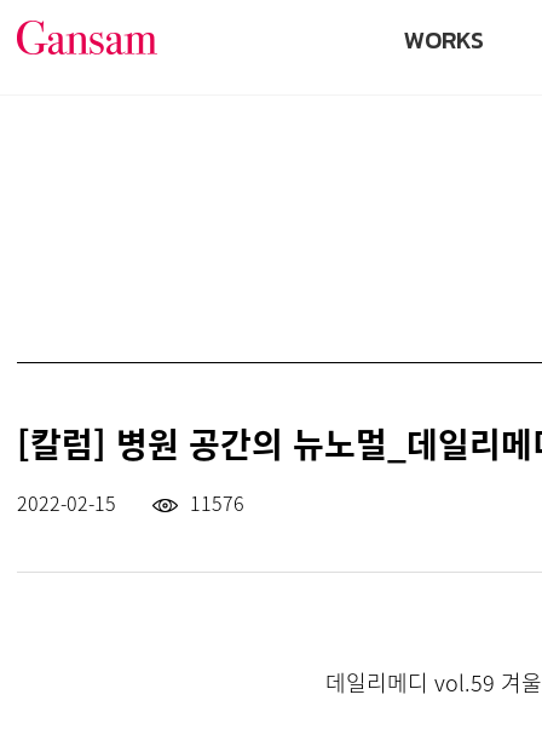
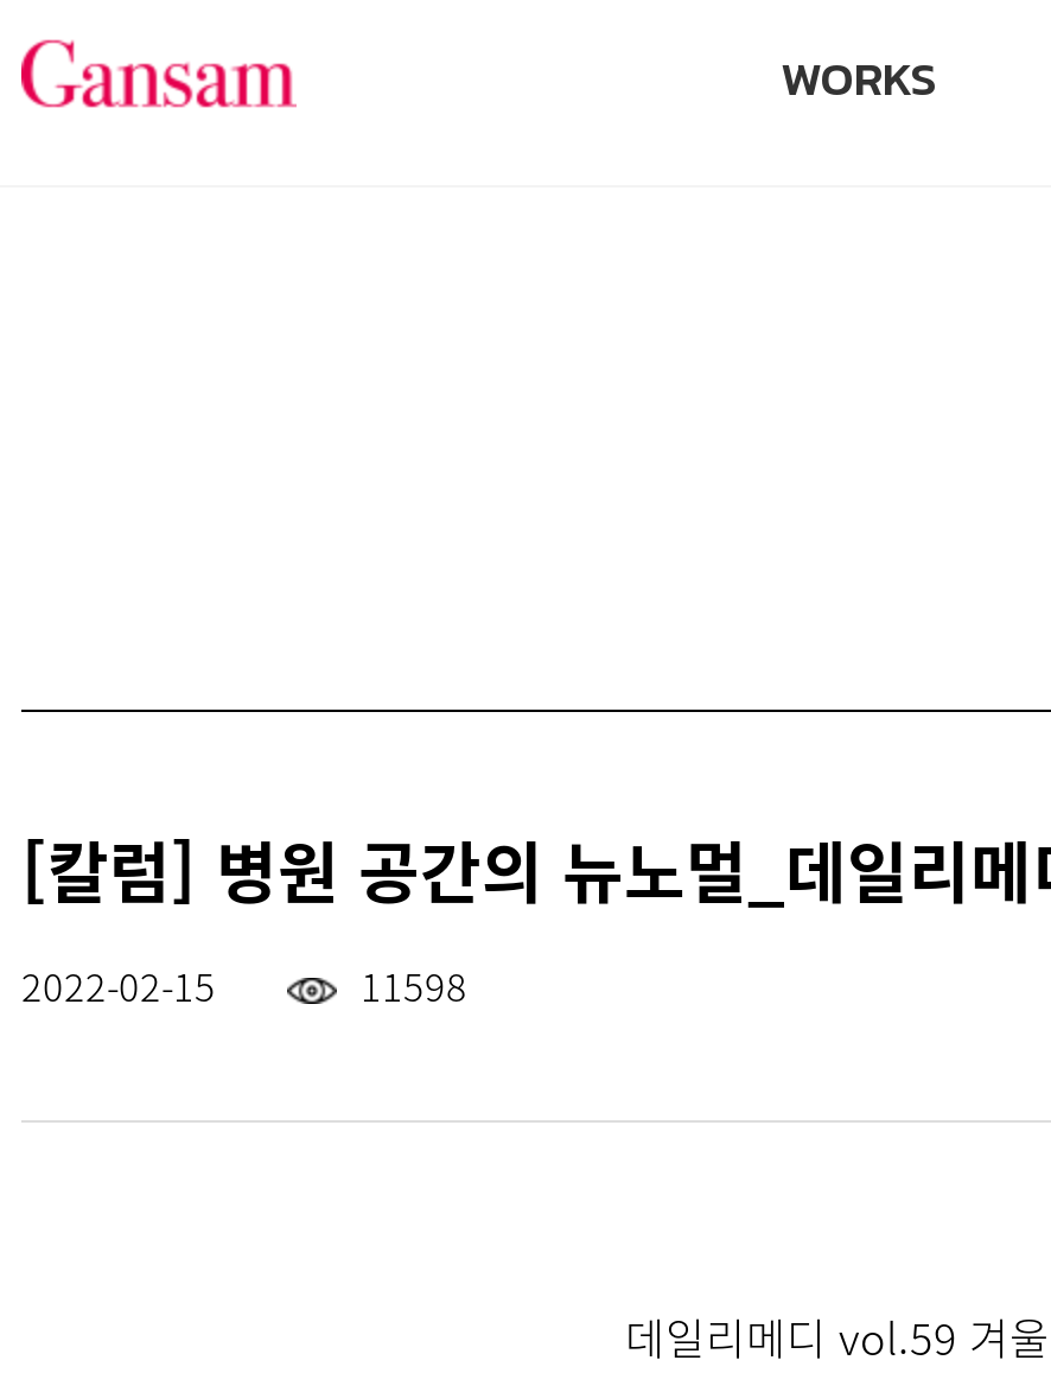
[190,488,244,517] 11576 -> [361,956,467,1013] 11598

